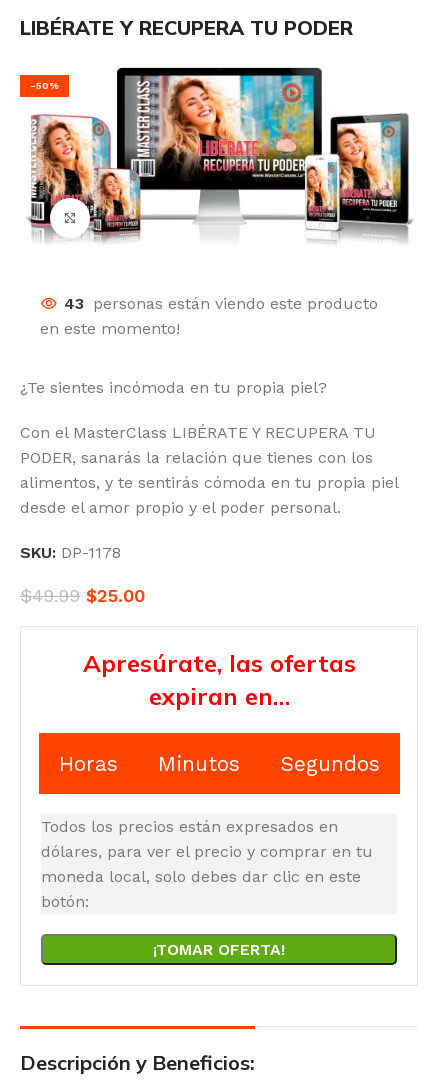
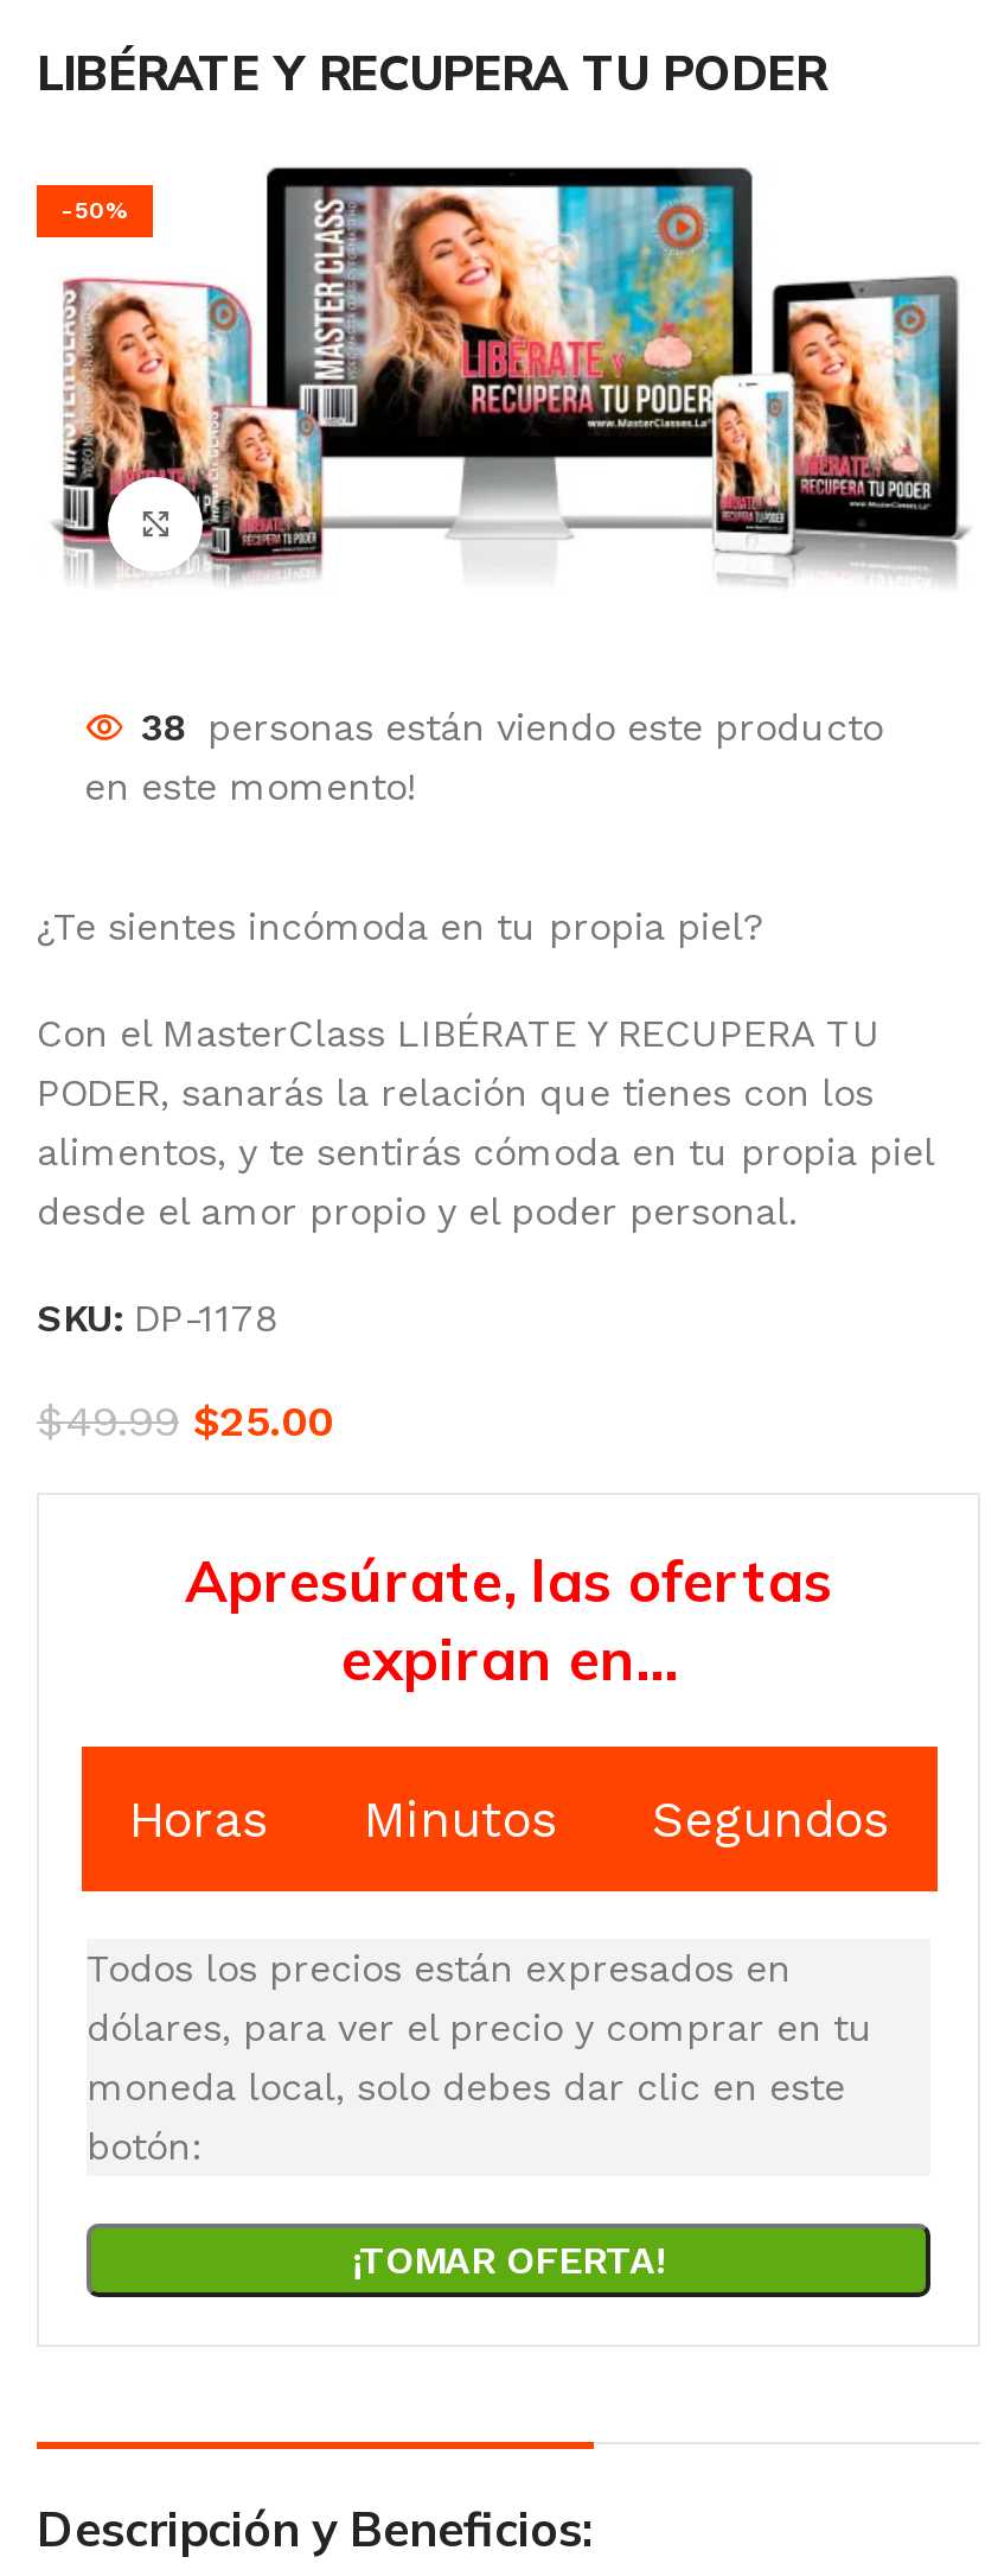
[64,294,378,313] 43 personas están viendo este producto -> [141,706,883,751] 38 personas están viendo este producto

